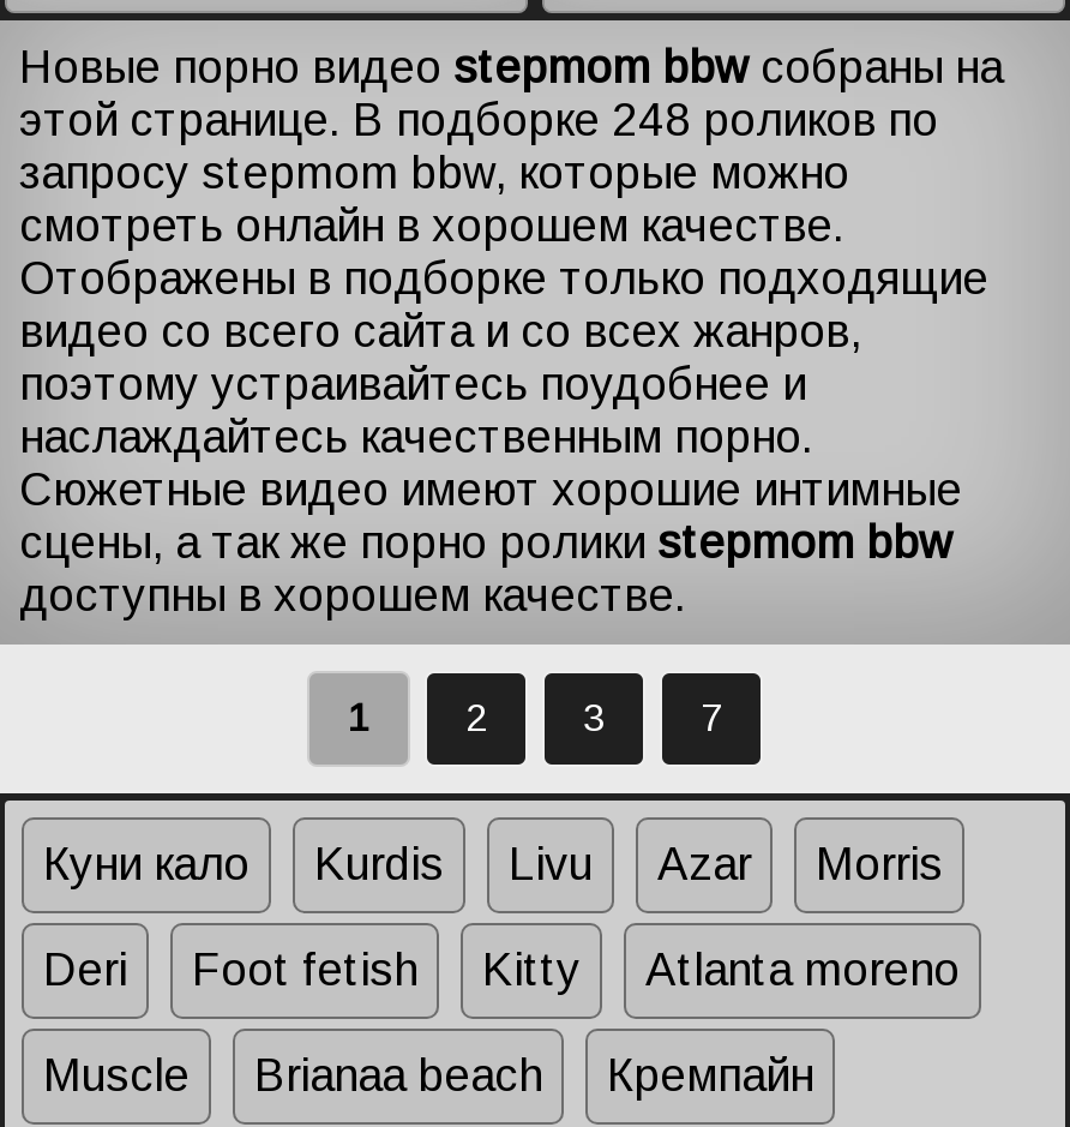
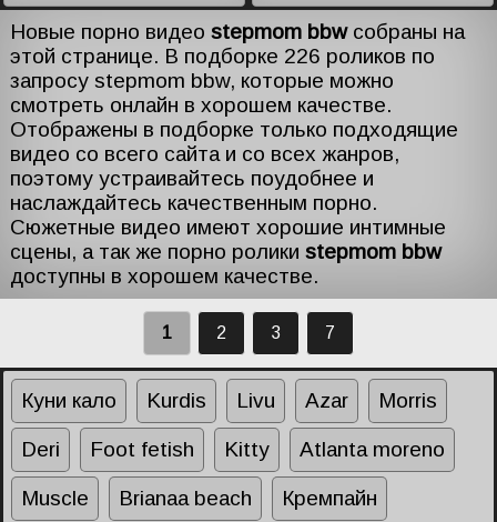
[19,94,938,144] этой странице. В подборке 248 роликов по -> [10,44,435,67] этой странице. В подборке 226 роликов по

